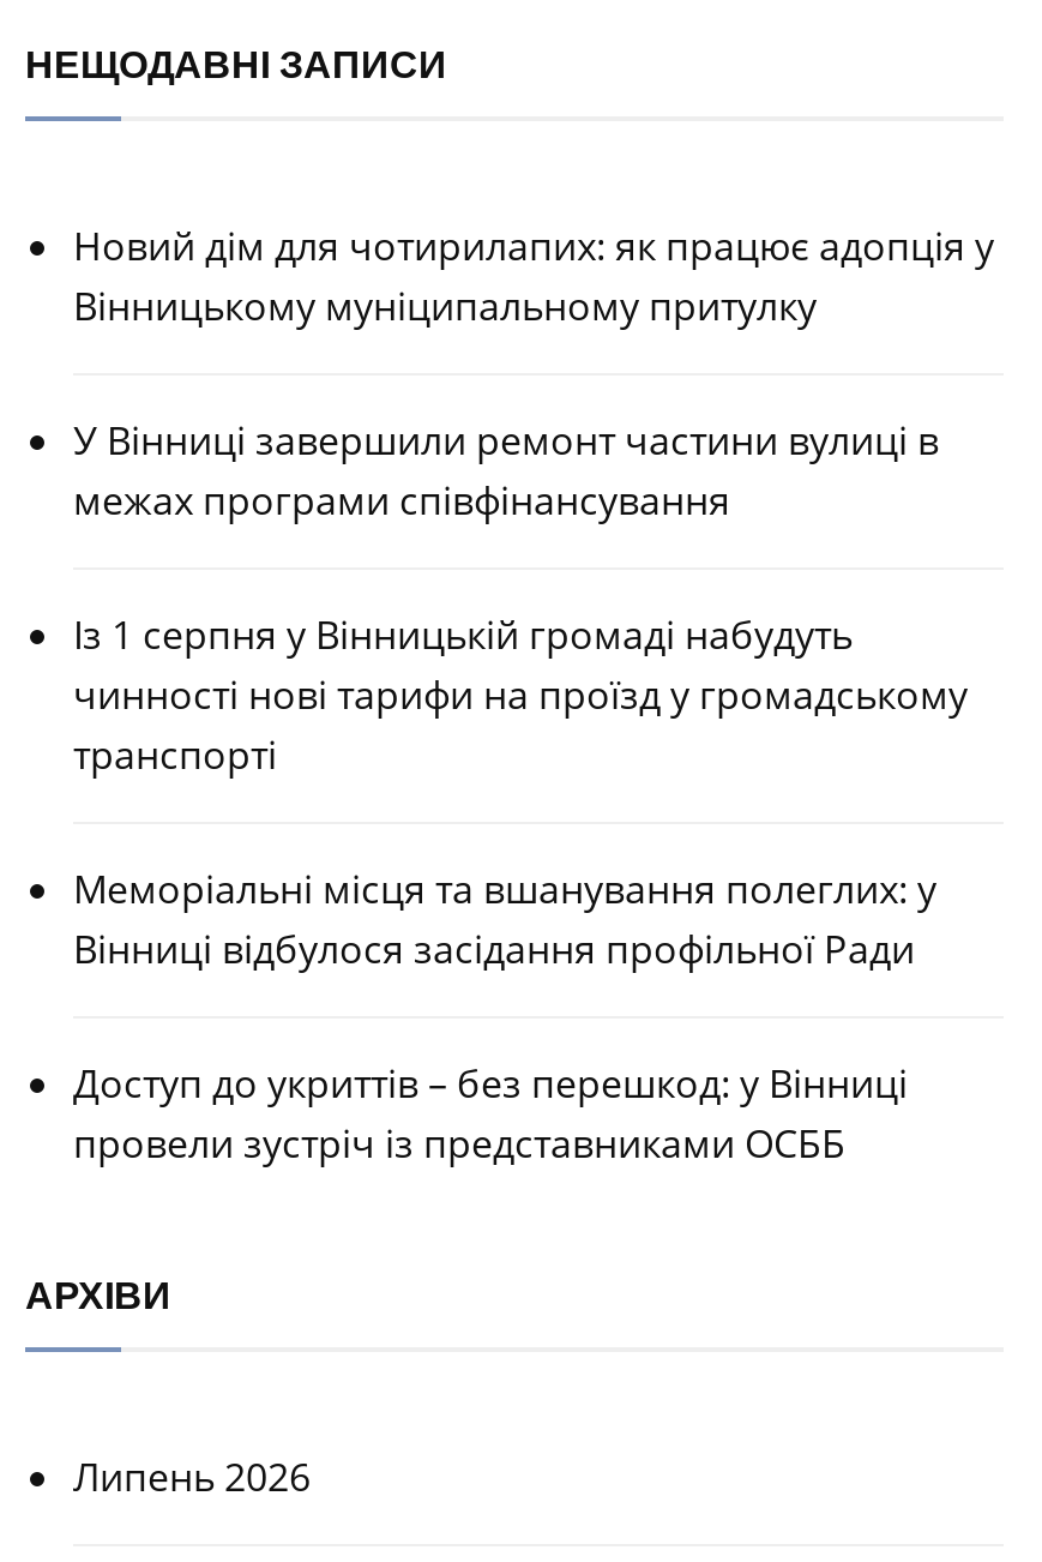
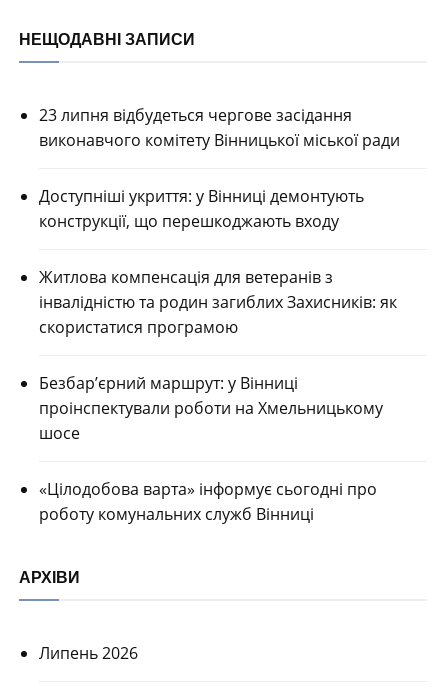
[73,220,994,333] Новий дім для чотирилапих: як працює адопція у | Вінницькому муніципальному притулку -> [39,104,400,151] 23 липня відбудеться чергове засідання | виконавчого комітету Вінницької міської ради
[73,414,939,527] У Вінниці завершили ремонт частини вулиці в | межах програми співфінансування -> [39,185,364,232] Доступніші укриття: у Вінниці демонтують | конструкції, що перешкоджають входу
[73,608,968,781] Із 1 серпня у Вінницькій громаді набудуть | чинності нові тарифи на проїзд у громадському | транспорті -> [39,266,397,338] Житлова компенсація для ветеранів з | інвалідністю та родин загиблих Захисників: як | скористатися програмою
[73,863,936,976] Меморіальні місця та вшанування полеглих: у | Вінниці відбулося засідання профільної Ради -> [39,372,383,444] Безбар’єрний маршрут: у Вінниці | проінспектували роботи на Хмельницькому | шосе
[73,1057,908,1170] Доступ до укриттів – без перешкод: у Вінниці | провели зустріч із представниками ОСББ -> [39,478,377,525] «Цілодобова варта» інформує сьогодні про | роботу комунальних служб Вінниці

